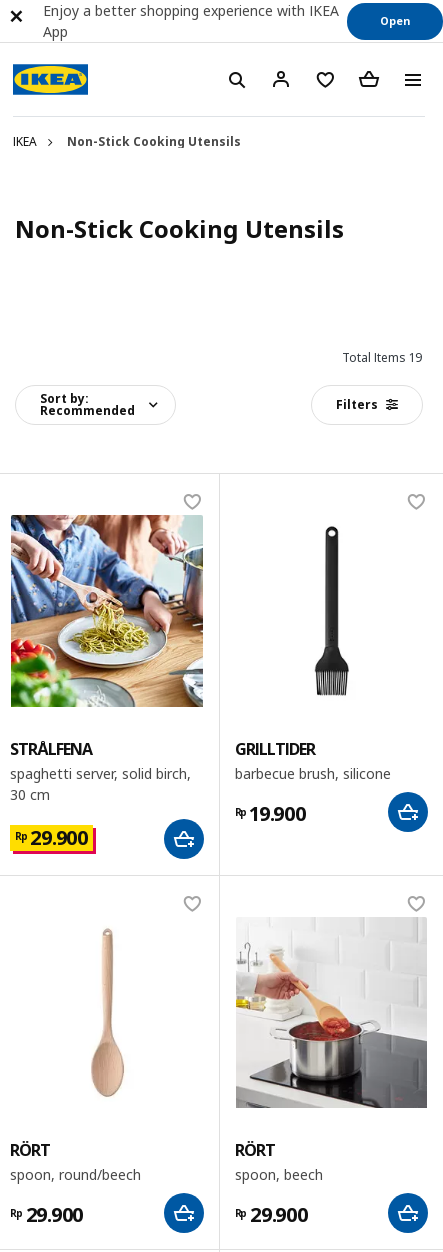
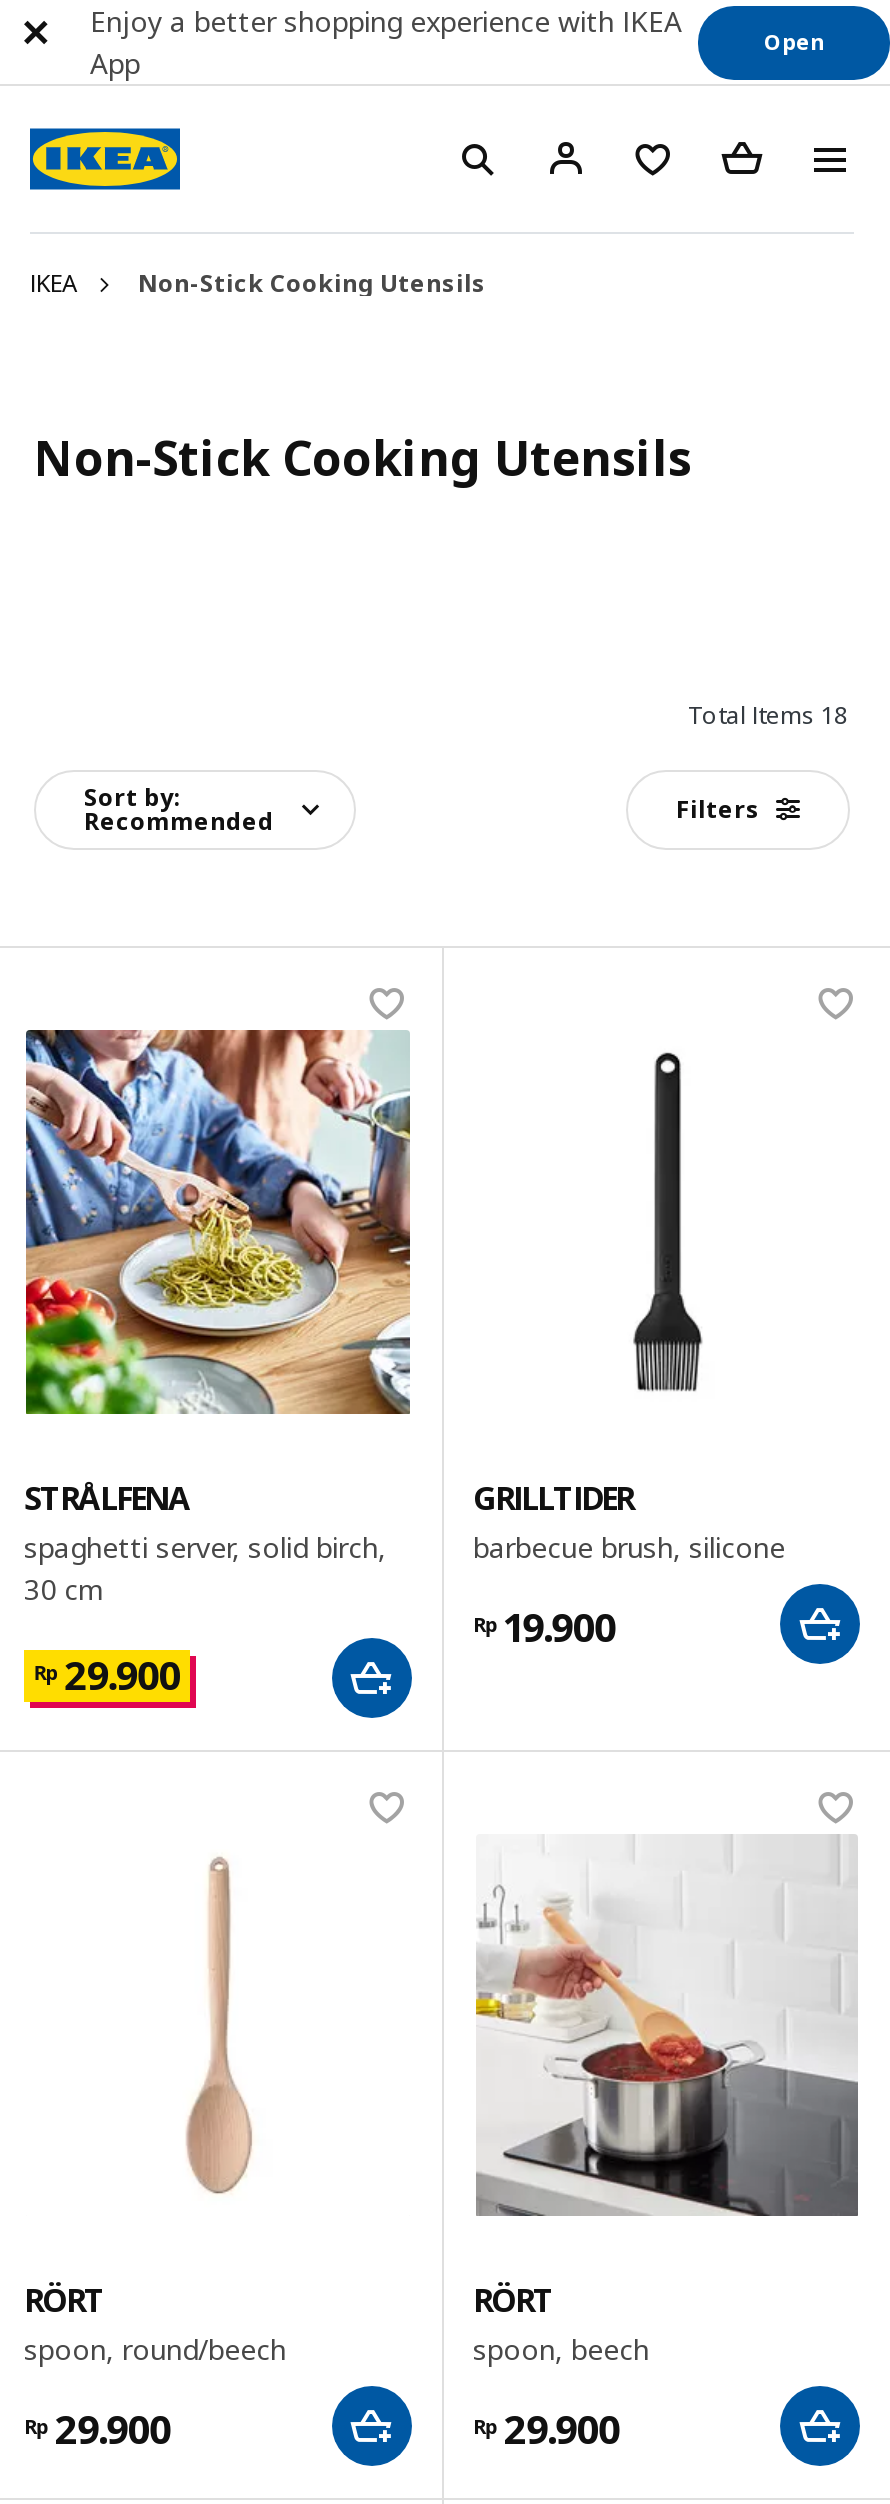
[342,349,423,366] Total Items 19 -> [688,698,850,732] Total Items 18

